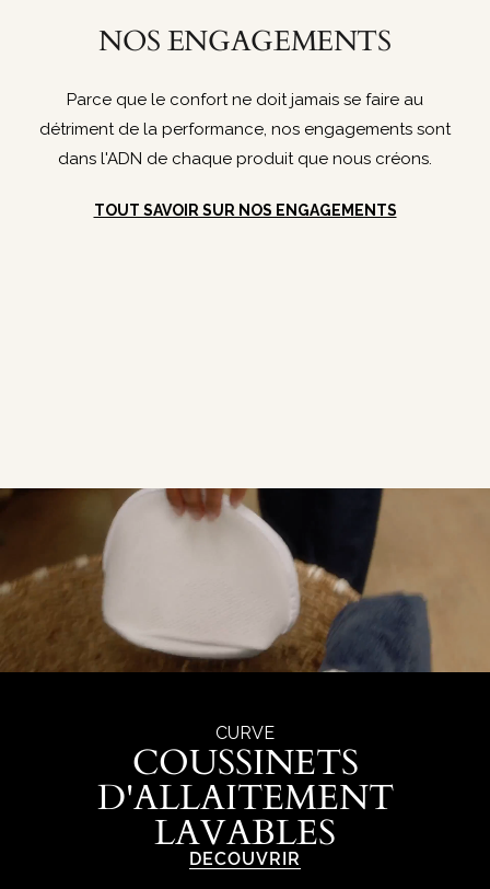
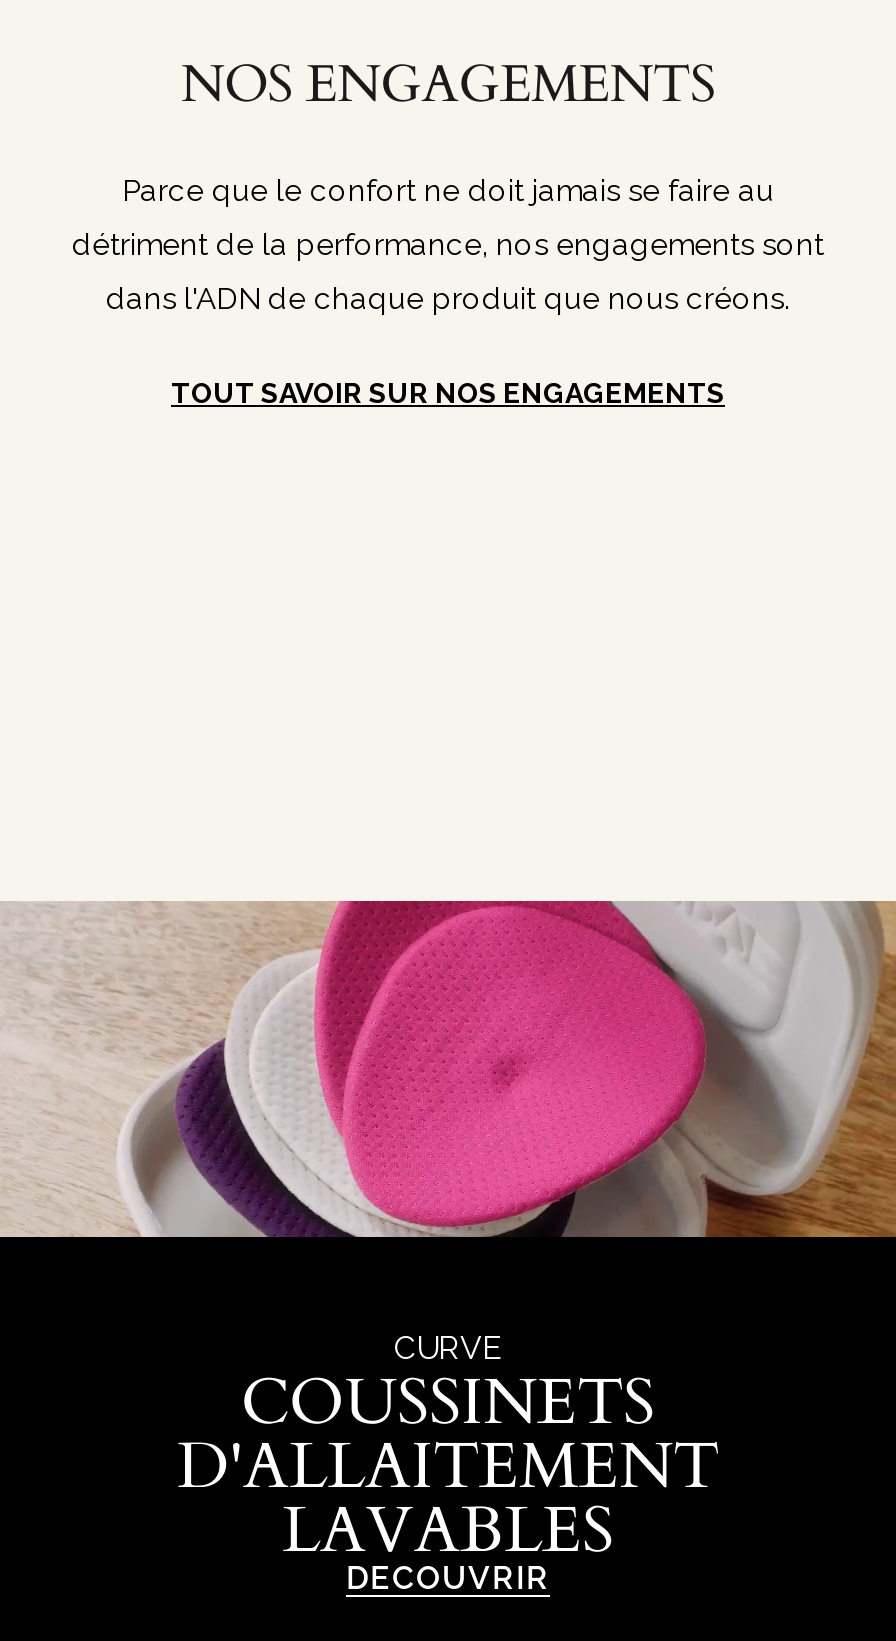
[3,487,487,672] [image] -> [6,899,890,1239] [image]

